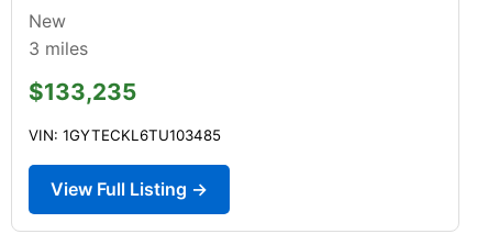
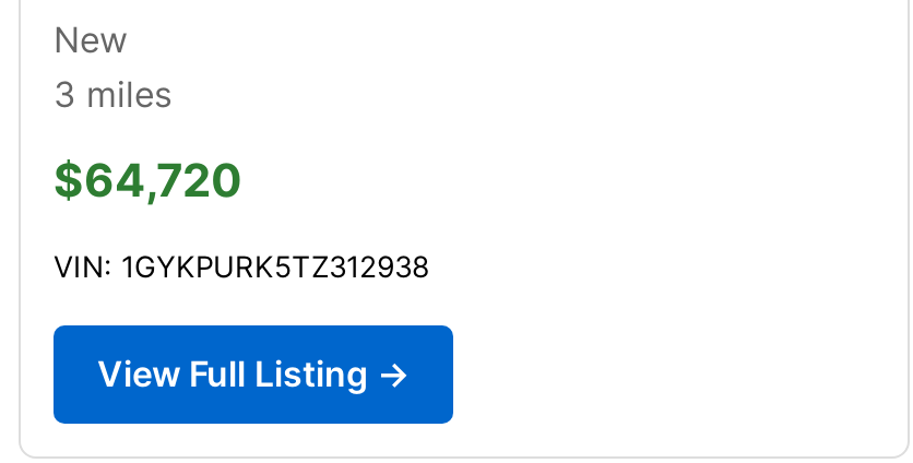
[29,78,136,105] $133,235 -> [54,153,241,207] $64,720
[29,126,221,144] VIN: 1GYTECKL6TU103485 -> [54,249,429,284] VIN: 1GYKPURK5TZ312938

